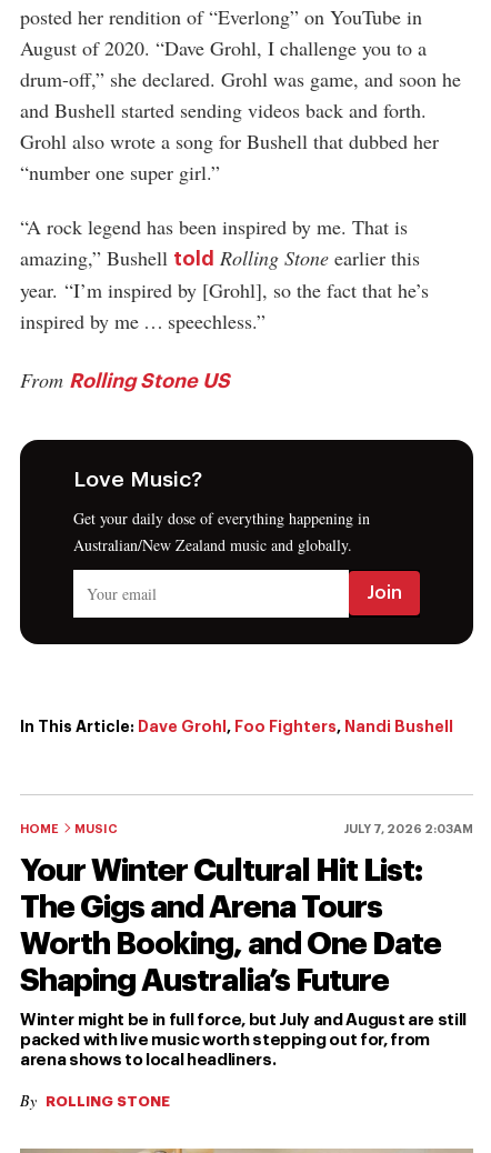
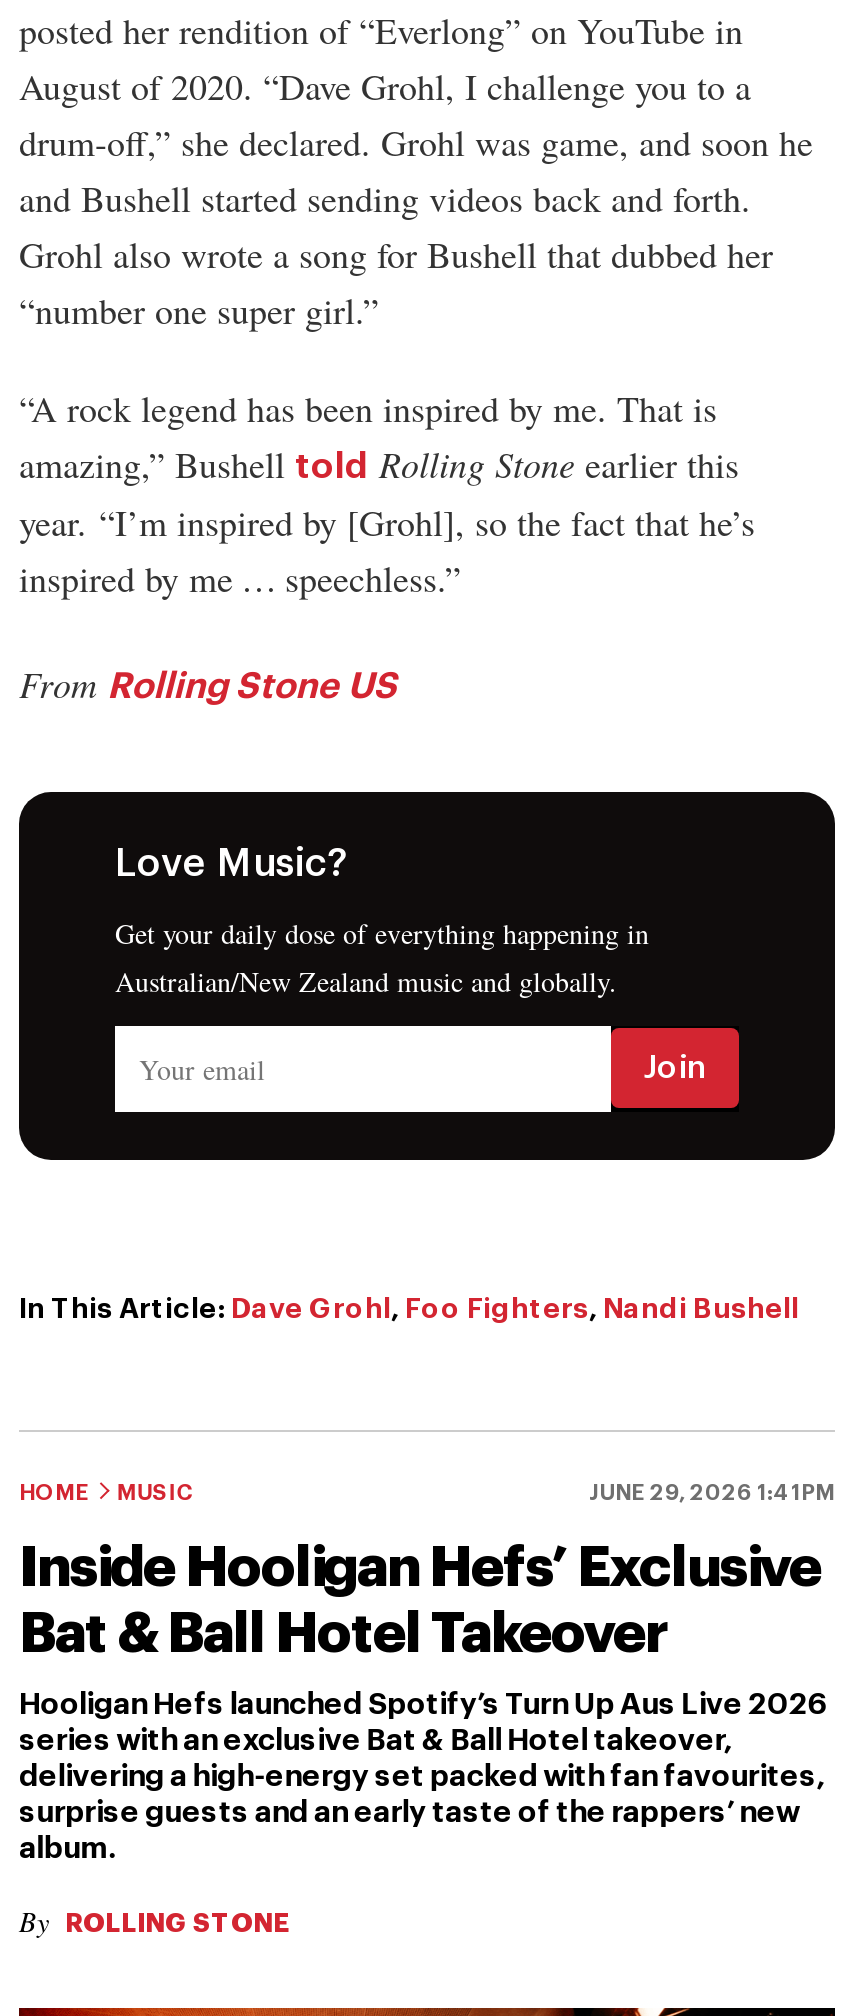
[343,823,473,835] JULY 7, 2026 2:03AM -> [589,1482,835,1504] JUNE 29, 2026 1:41PM
[20,855,441,996] Your Winter Cultural Hit List: | The Gigs and Arena Tours | Worth Booking, and One Date | Shaping Australia’s Future -> [19,1540,821,1662] Inside Hooligan Hefs’ Exclusive | Bat & Ball Hotel Takeover
[20,1012,467,1069] Winter might be in full force, but July and August are still | packed with live music worth stepping out for, from | arena shows to local headliners. -> [19,1690,827,1864] Hooligan Hefs launched Spotify’s Turn Up Aus Live 2026 | series with an exclusive Bat & Ball Hotel takeover, | delivering a high-energy set packed with fan favourites, | surprise guests and an early taste of the rappers’ new | album.

